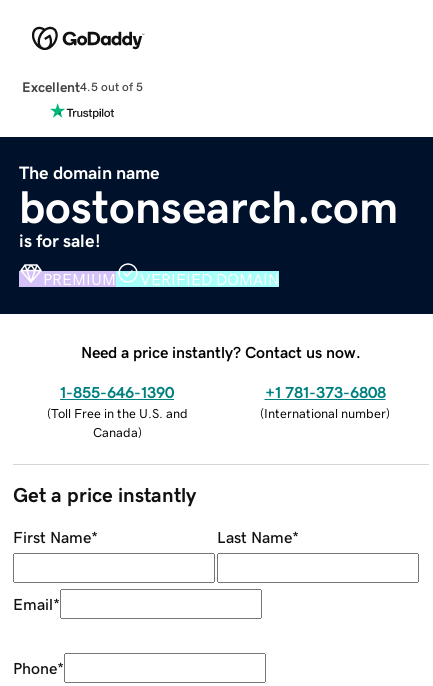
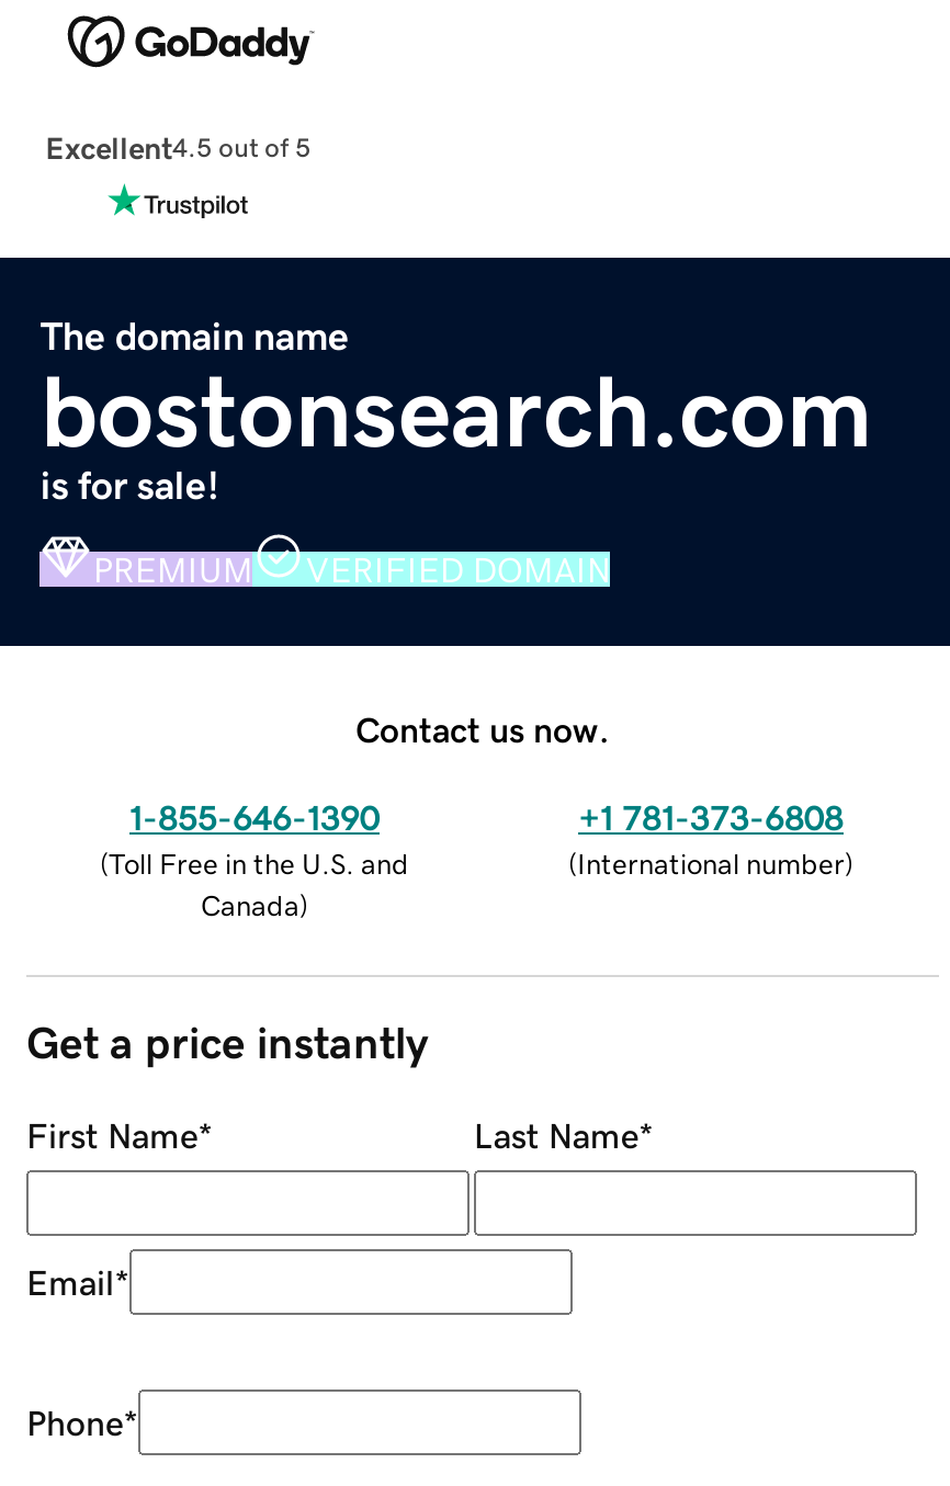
[81,344,361,360] Need a price instantly? Contact us now. -> [355,711,610,746] Contact us now.

